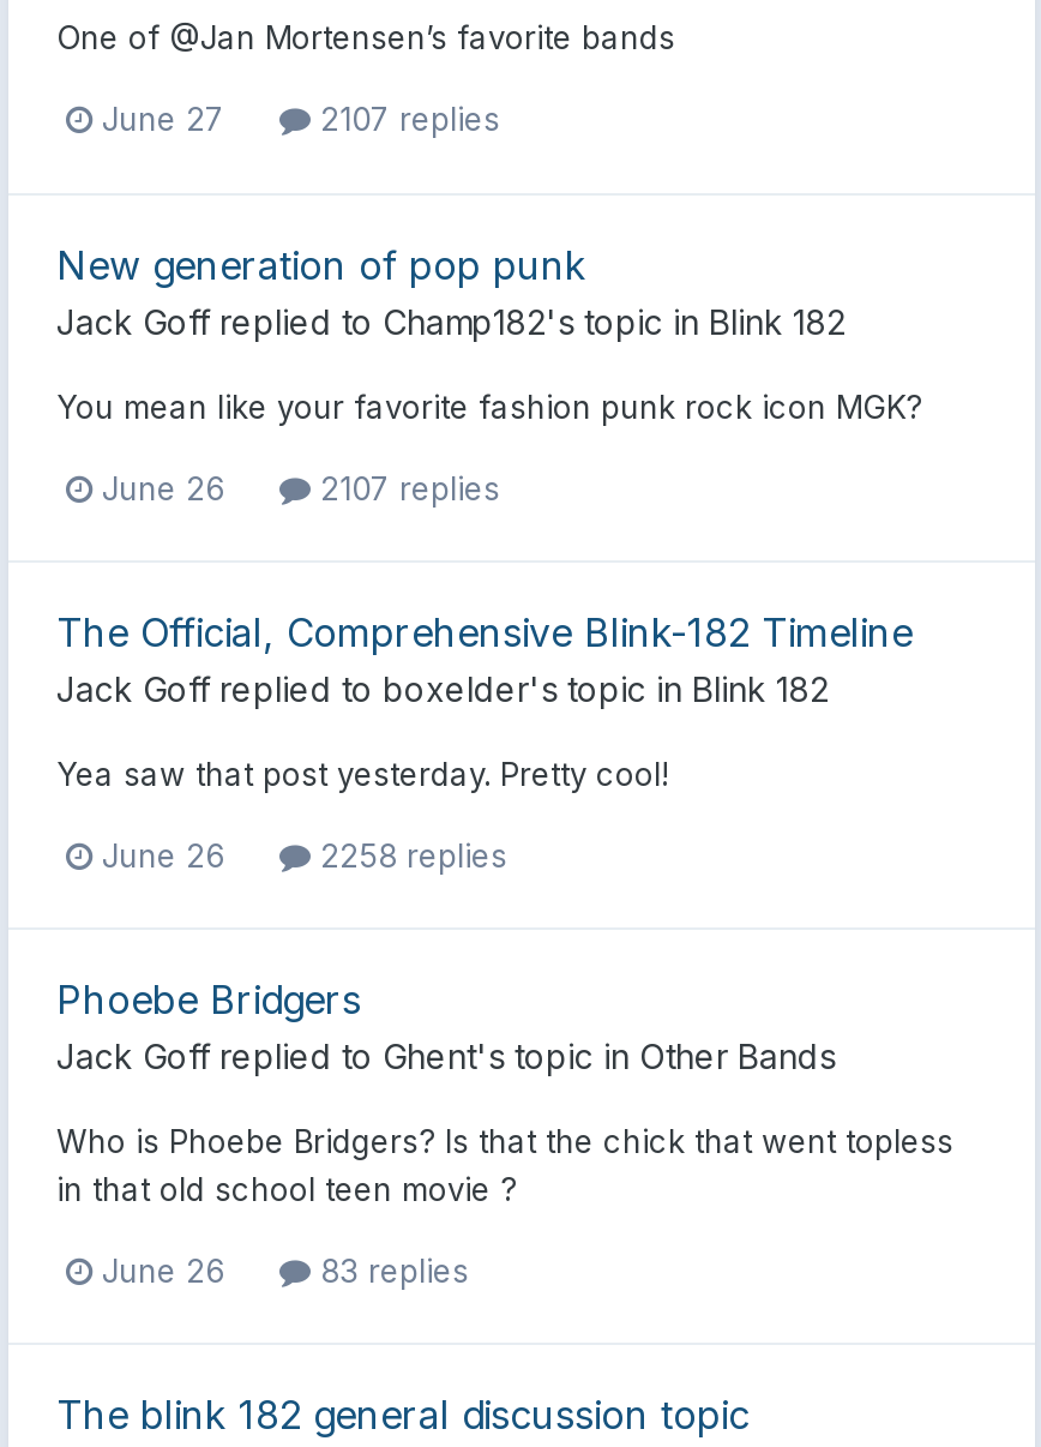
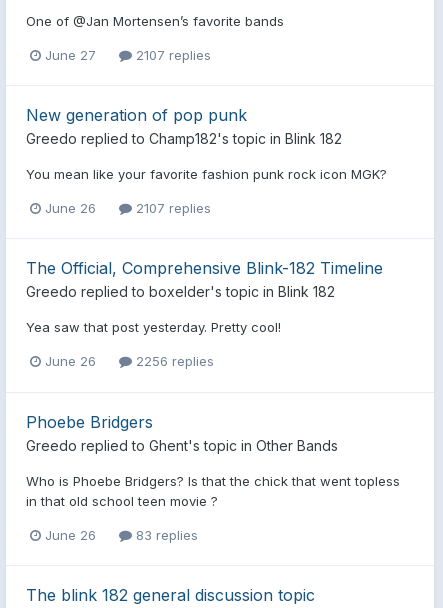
[56,300,846,341] Jack Goff replied to Champ182 's topic in Blink 182 -> [26,130,342,147] Greedo replied to Champ182 's topic in Blink 182
[56,668,829,709] Jack Goff replied to boxelder 's topic in Blink 182 -> [26,283,335,300] Greedo replied to boxelder 's topic in Blink 182
[311,836,507,875] 2258 replies -> [132,353,214,369] 2256 replies
[56,1036,836,1076] Jack Goff replied to Ghent 's topic in Other Bands -> [26,437,338,454] Greedo replied to Ghent 's topic in Other Bands

